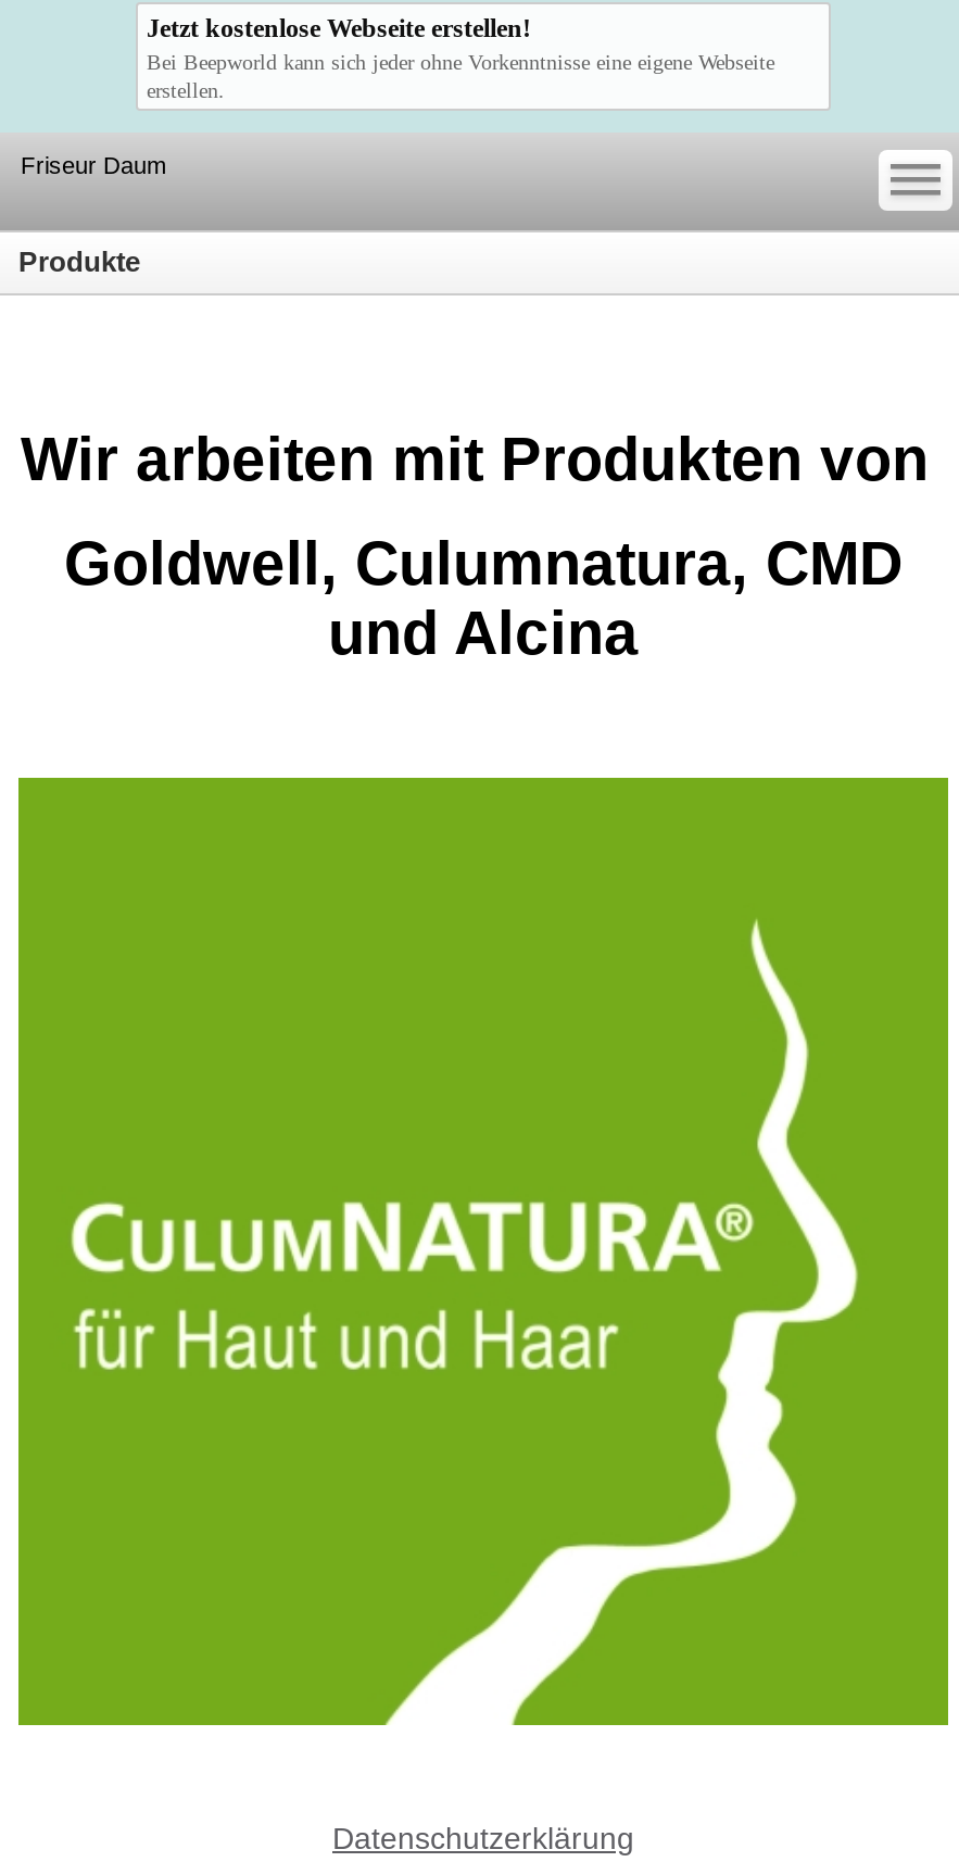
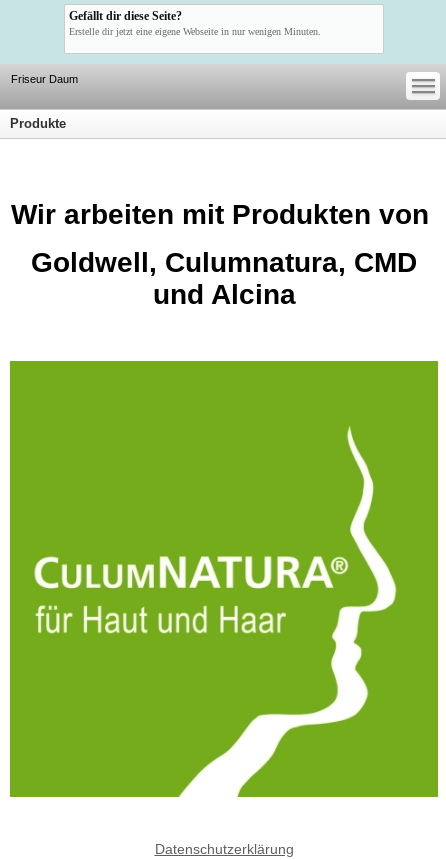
[147,13,774,102] Jetzt kostenlose Webseite erstellen! | Bei Beepworld kann sich jeder ohne Vorkenntnisse eine eigene Webseite | erstellen. -> [69,9,321,37] Gefällt dir diese Seite? | Erstelle dir jetzt eine eigene Webseite in nur wenigen Minuten.

